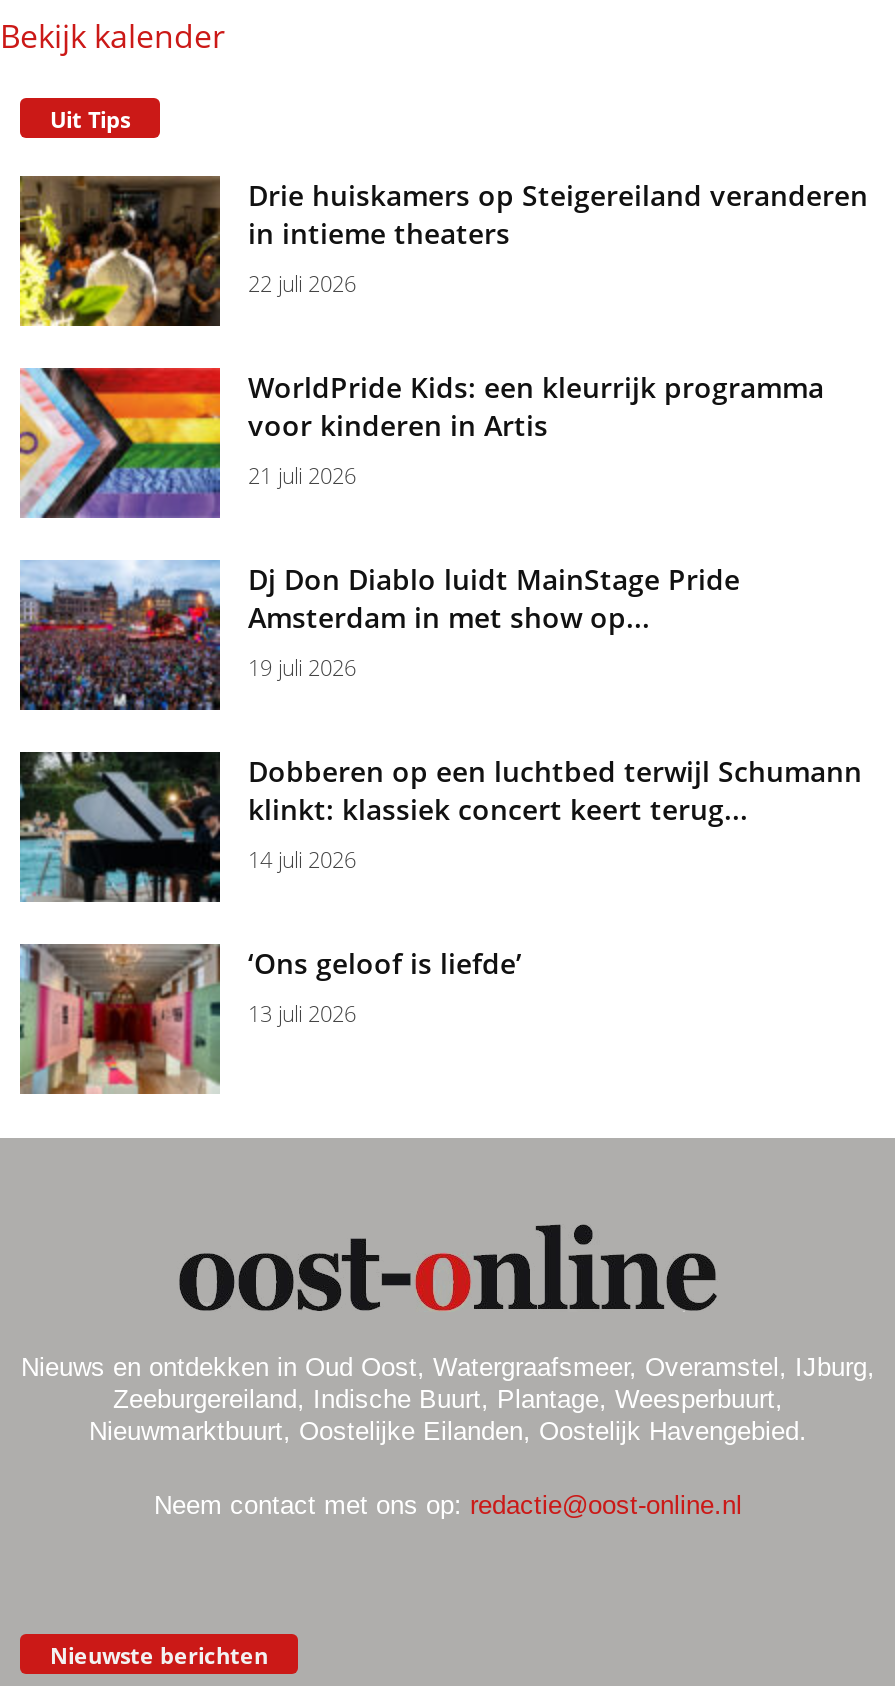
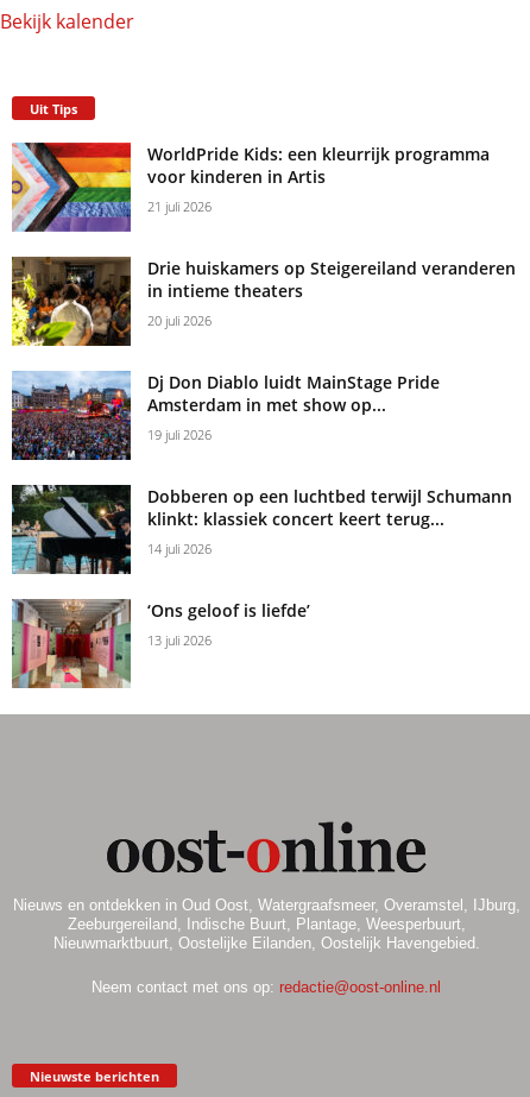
moved [18,174,868,328] -> [11,256,516,347]: [image] | Drie huiskamers op Steigereiland veranderen | in intieme theaters
[248,268,356,298] 22 juli 2026 -> none
moved [16,364,824,522] -> [10,140,490,234]: [image] | WorldPride Kids: een kleurrijk programma | voor kinderen in Artis | 21 juli 2026
none -> [147,311,212,329] 20 juli 2026

